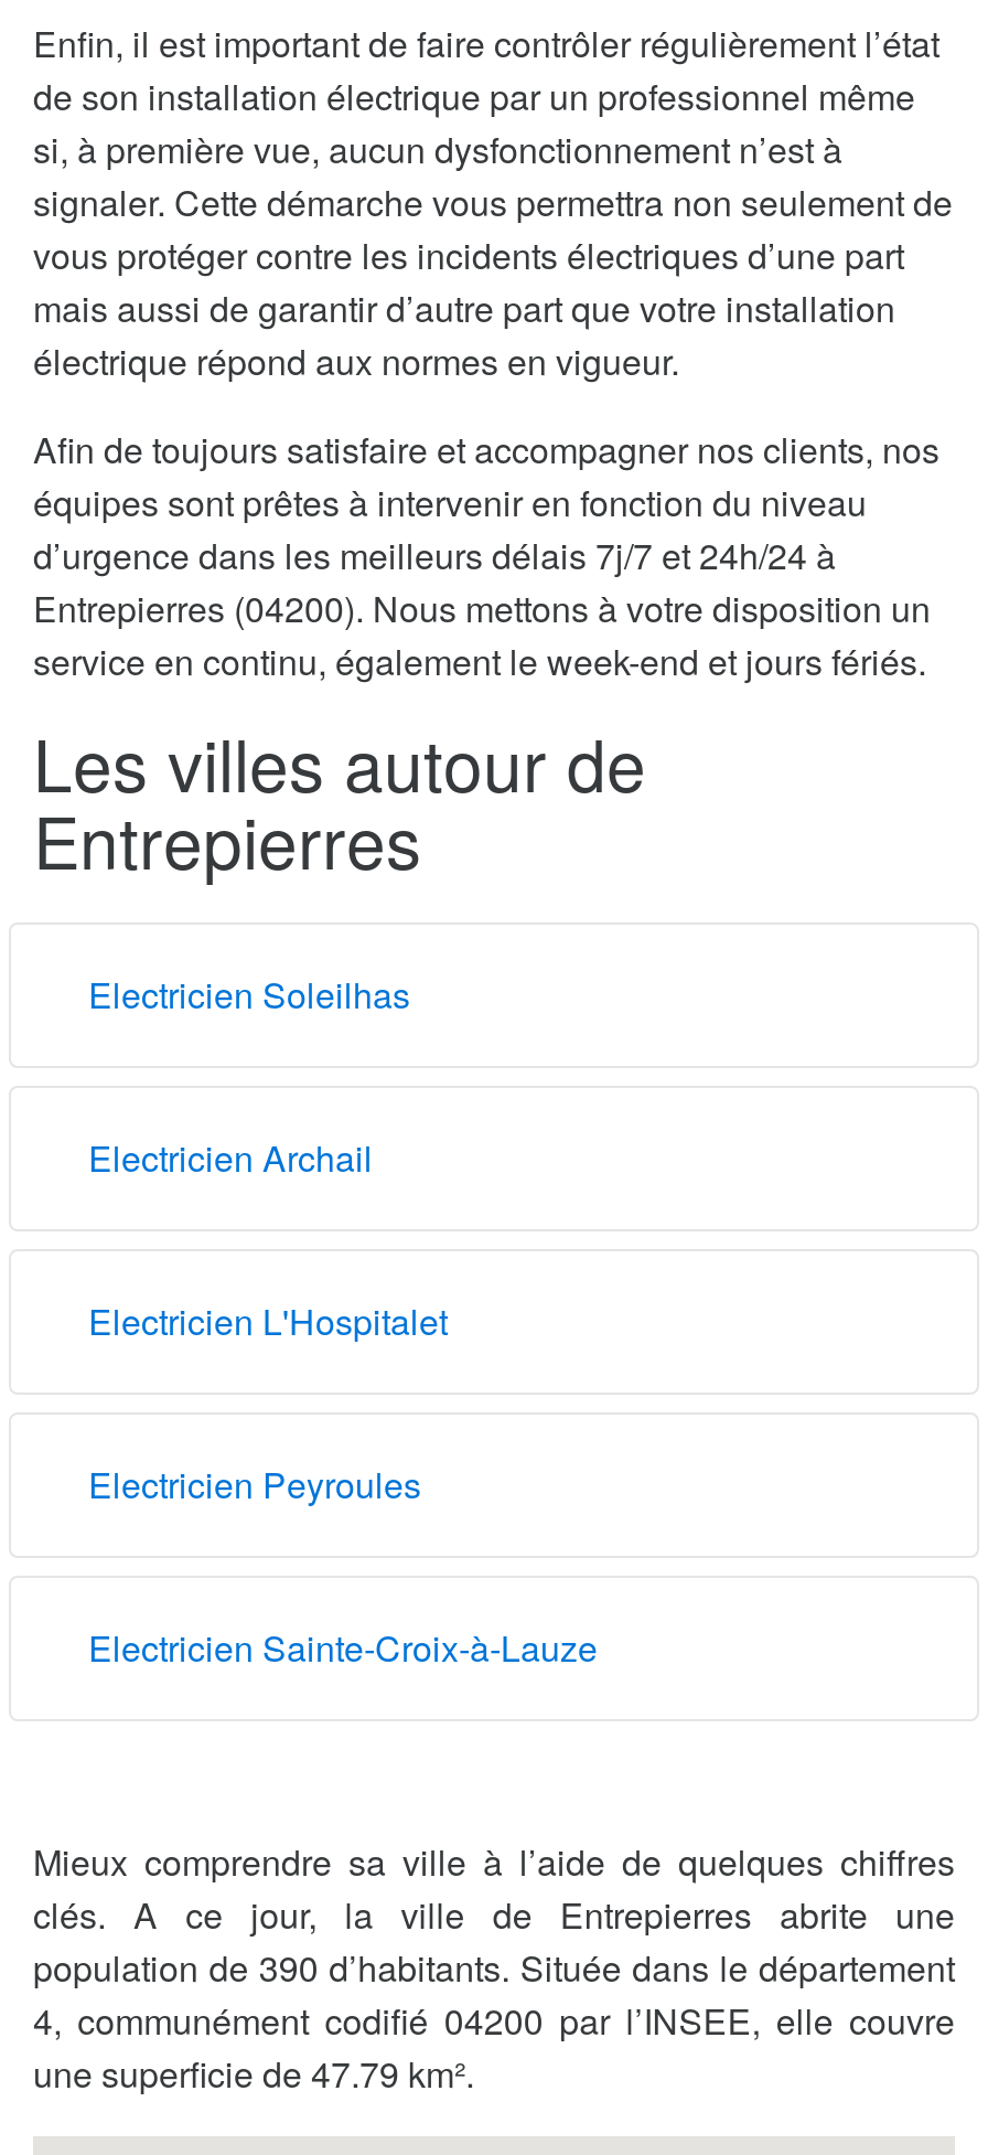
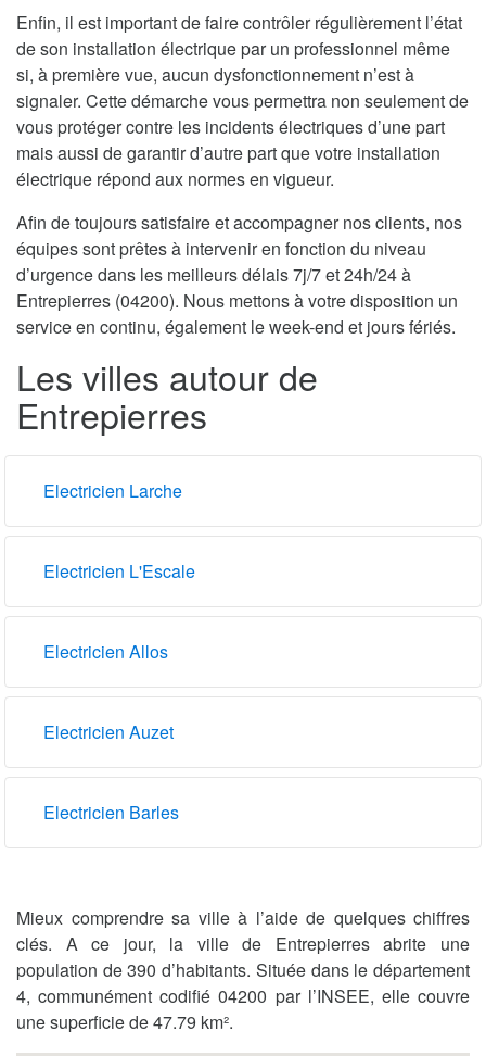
[88,968,410,1019] Electricien Soleilhas -> [43,478,182,503] Electricien Larche
[88,1131,373,1182] Electricien Archail -> [43,558,195,583] Electricien L'Escale
[88,1295,448,1345] Electricien L'Hospitalet -> [43,638,168,663] Electricien Allos
[88,1458,421,1509] Electricien Peyroules -> [43,719,174,744] Electricien Auzet
[88,1621,598,1672] Electricien Sainte-Croix-à-Lauze -> [43,799,179,824] Electricien Barles

